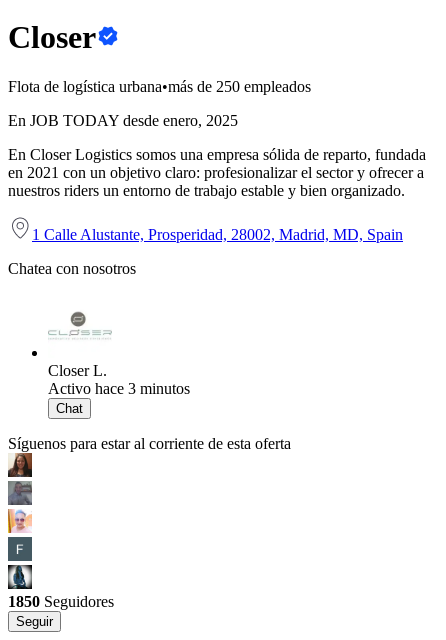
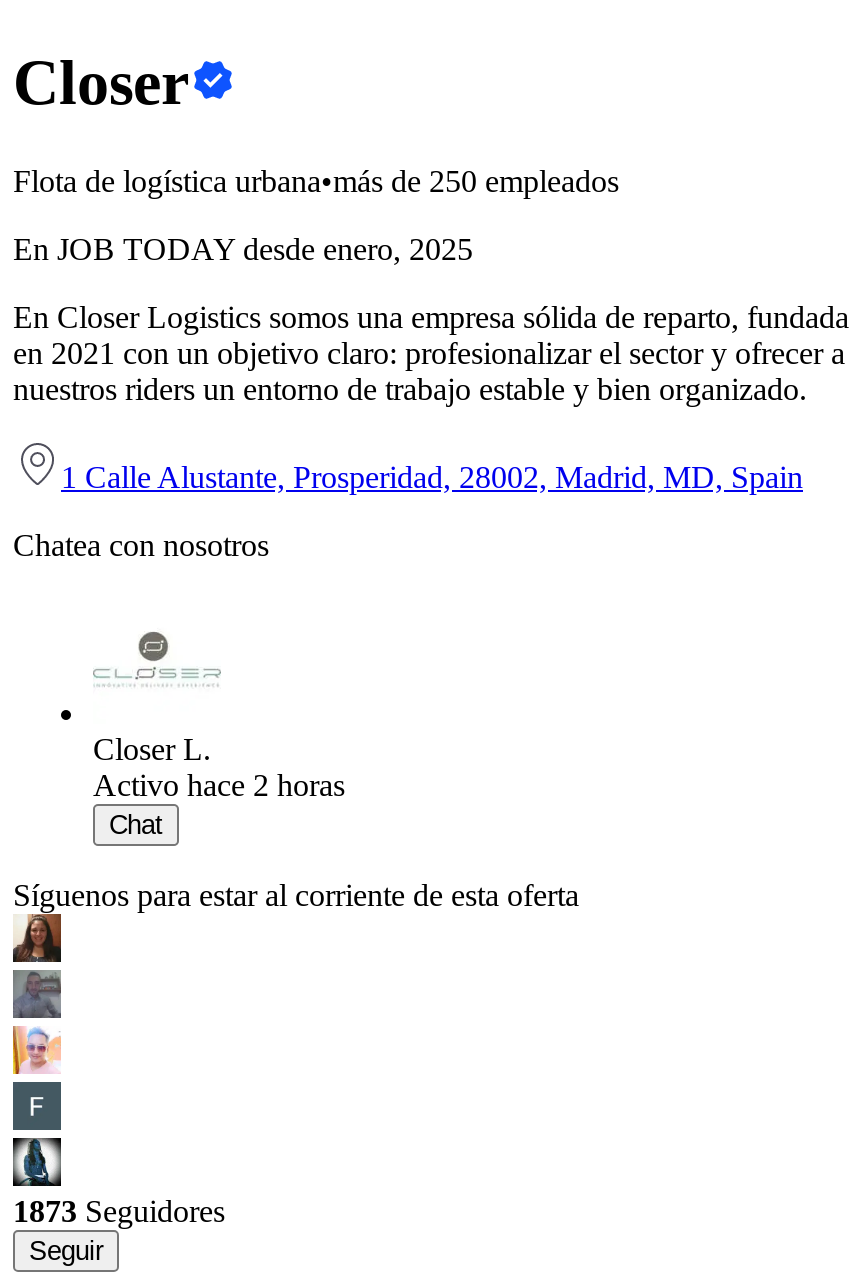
[48,380,190,397] Activo hace 3 minutos -> [93,768,345,802] Activo hace 2 horas
[8,593,114,610] 1850 Seguidores -> [13,1194,225,1228] 1873 Seguidores

